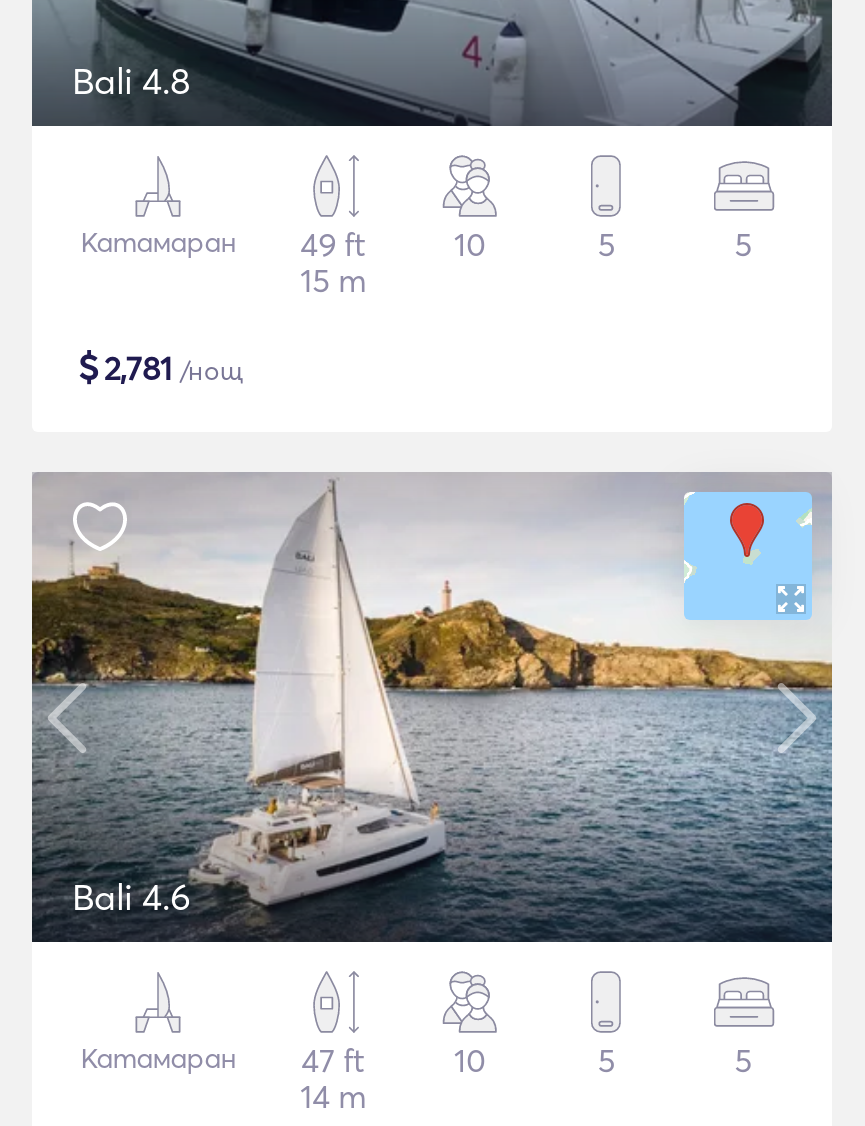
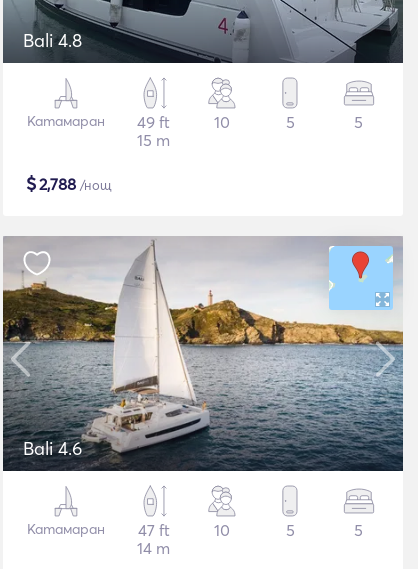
[78,344,244,390] $2,781 /нощ -> [26,172,112,195] $2,788 /нощ

